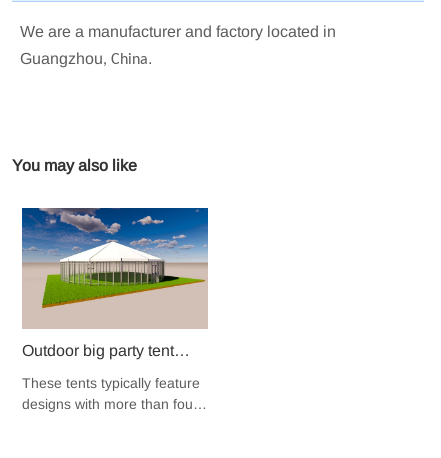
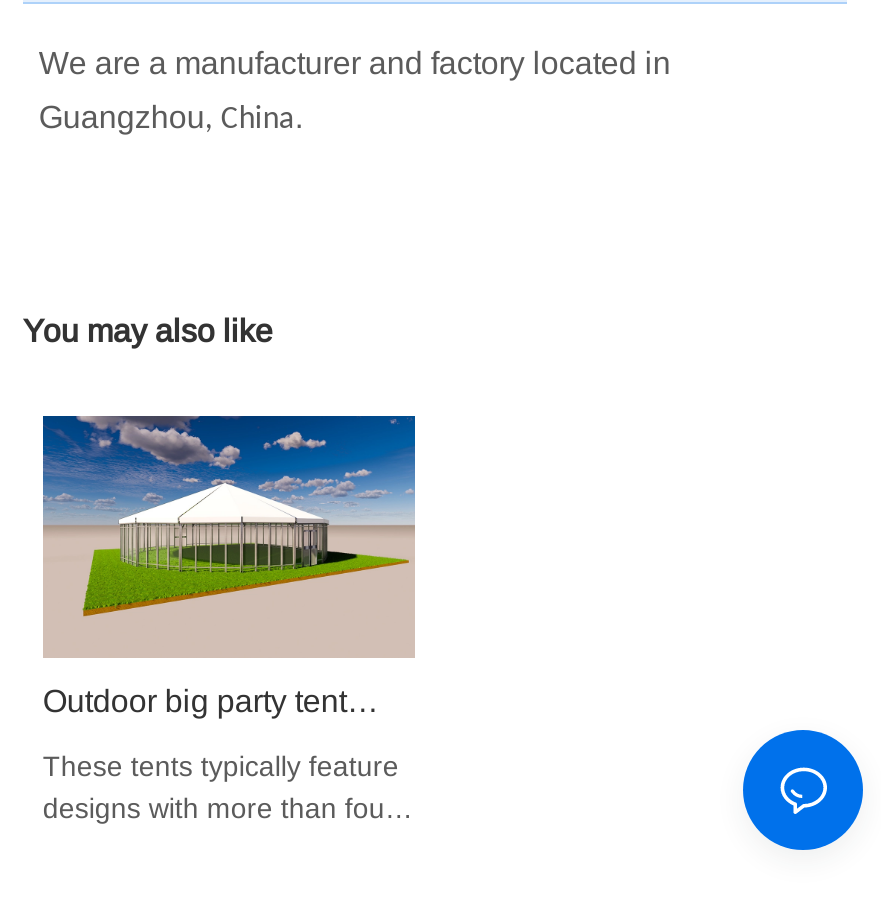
none -> [741,728,865,852] [image]

